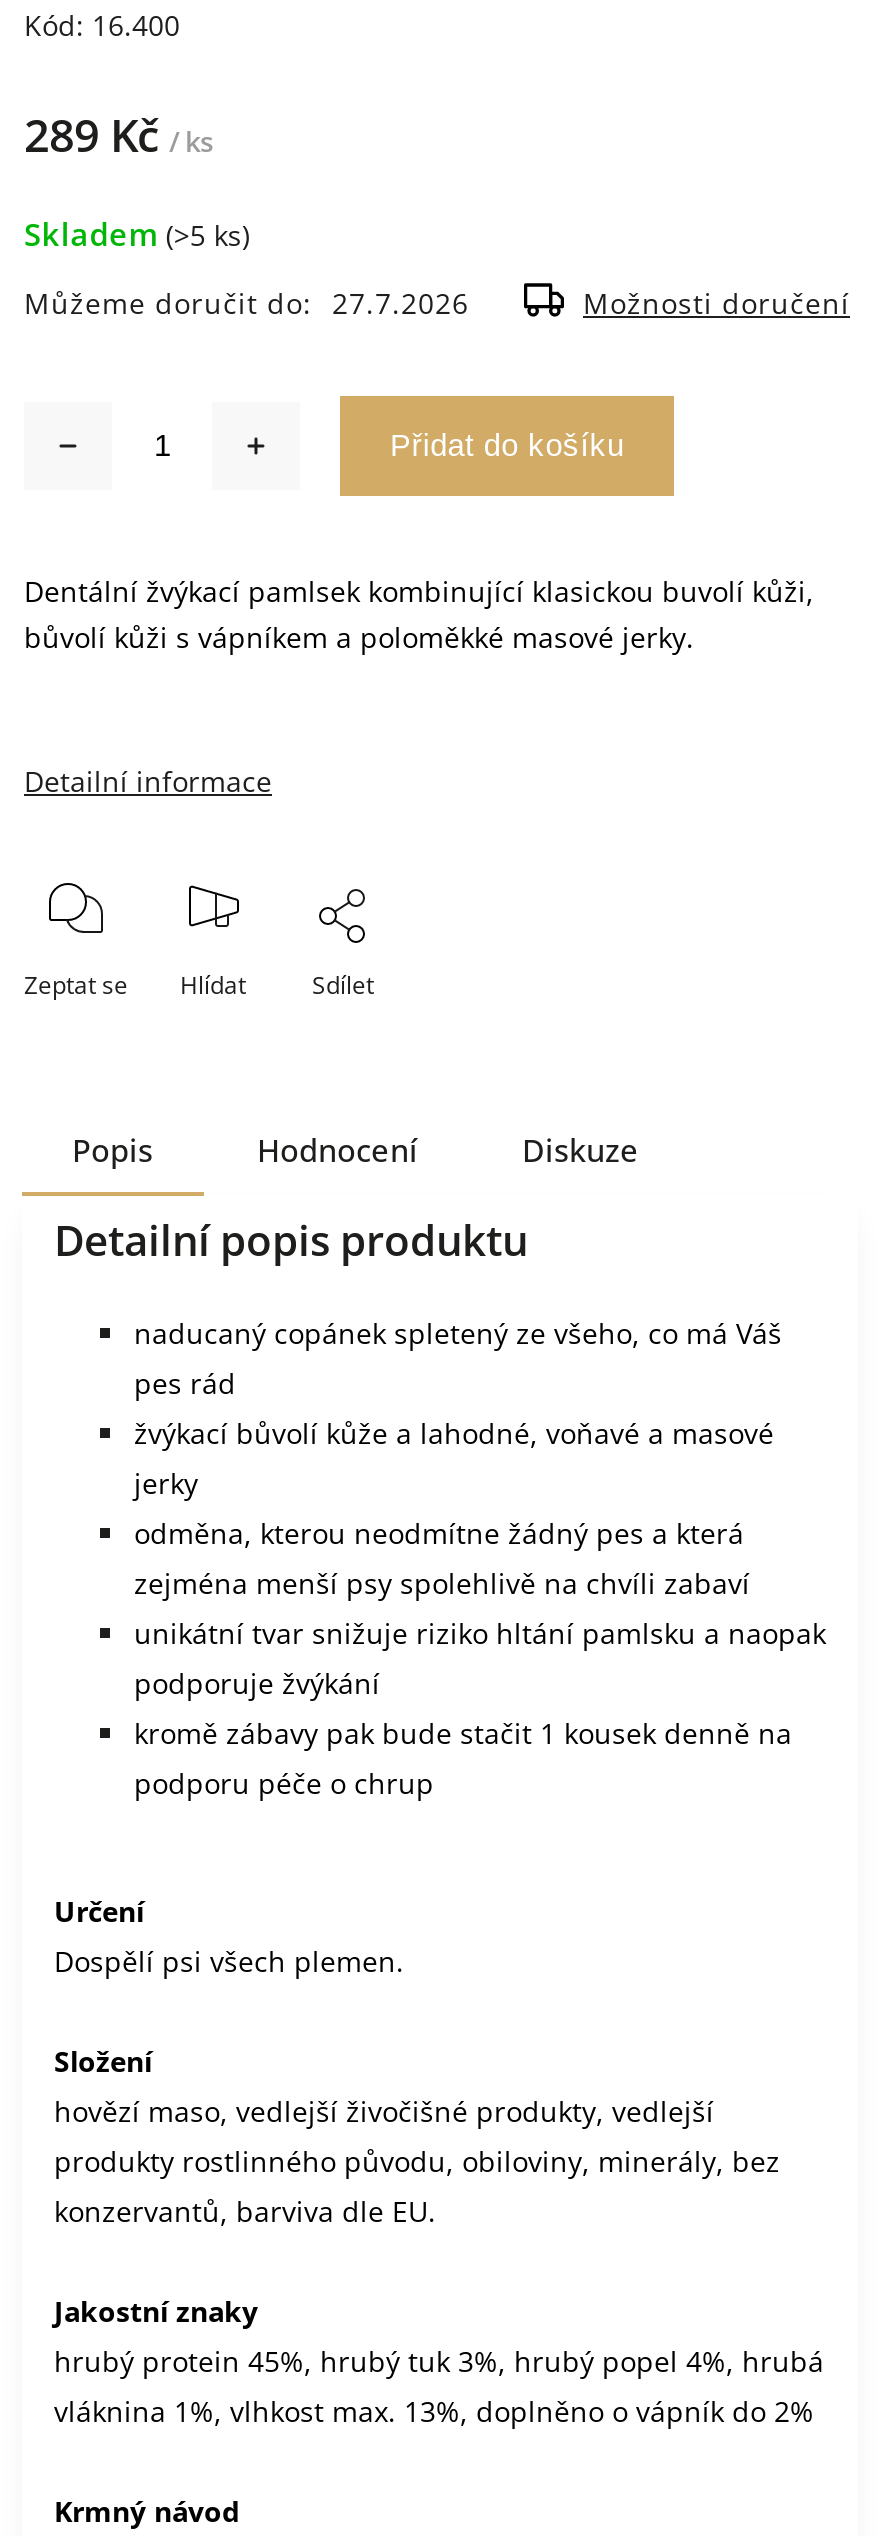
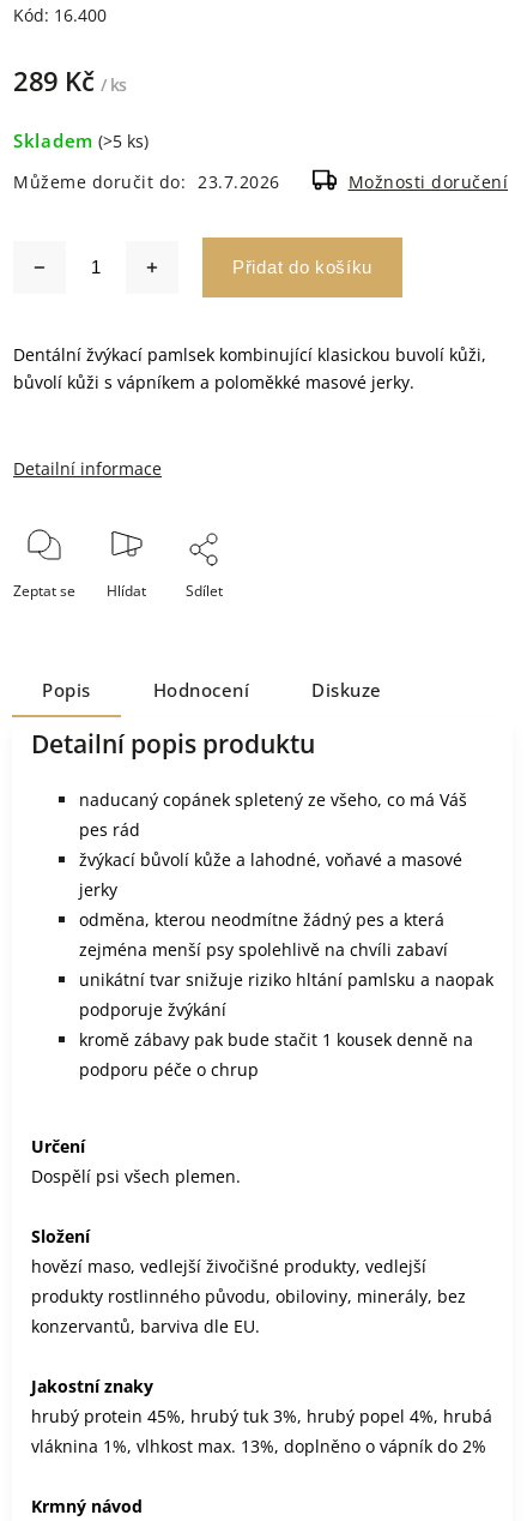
[24,284,469,322] Můžeme doručit do: 27.7.2026 -> [13,170,280,193] Můžeme doručit do: 23.7.2026

